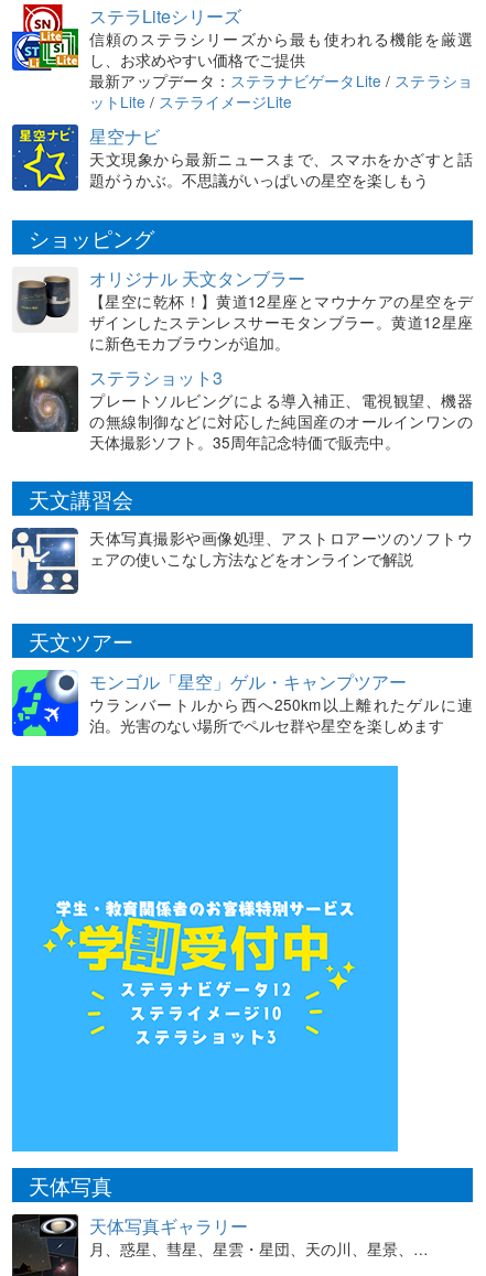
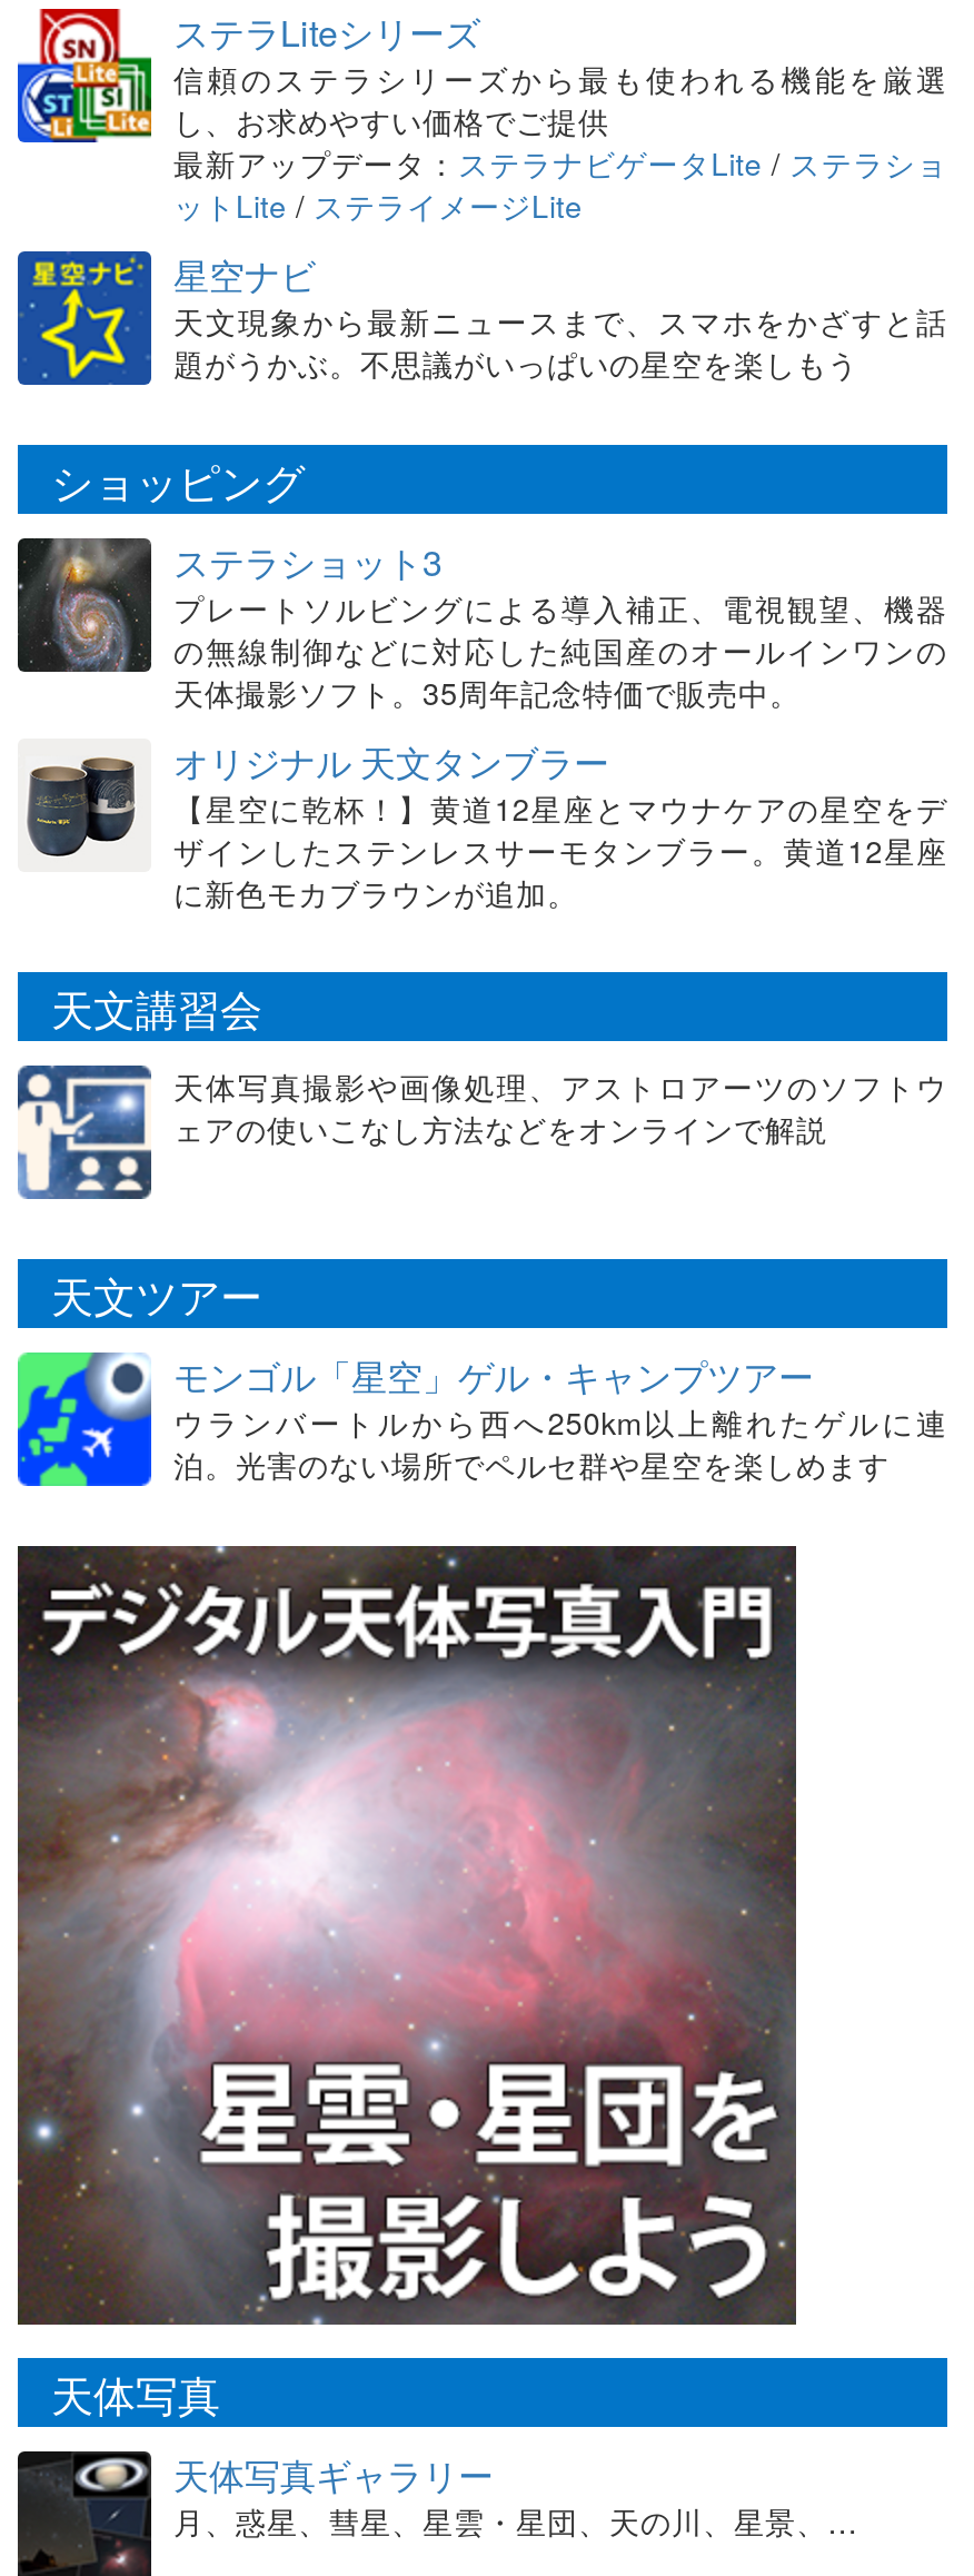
moved [15,265,473,353] -> [24,735,947,913]: [image] | オリジナル 天文タンブラー | 【星空に乾杯！】黄道12星座とマウナケアの星空をデ | ザインしたステンレスサーモタンブラー。黄道12星座 | に新色モカブラウンが追加。
moved [11,364,473,452] -> [16,535,947,713]: [image] | ステラショット3 | プレートソルビングによる導入補正、電視観望、機器 | の無線制御などに対応した純国産のオールインワンの | 天体撮影ソフト。35周年記念特価で販売中。
[11,765,399,1153] [image] -> [16,1544,798,2327] [image]

